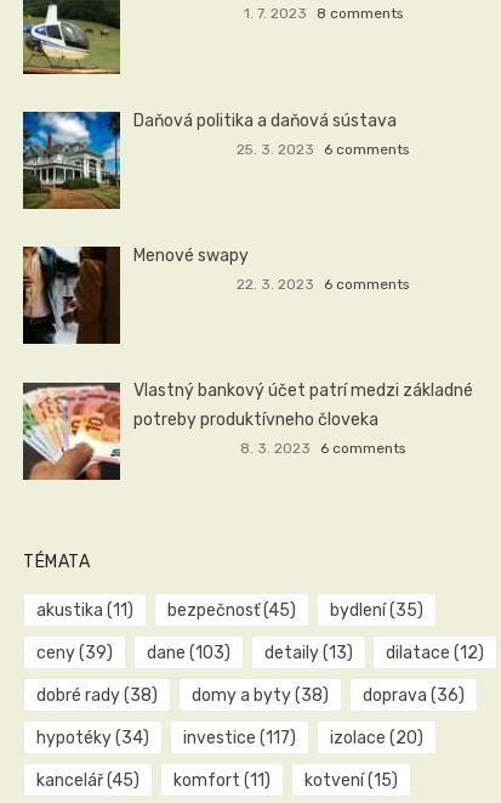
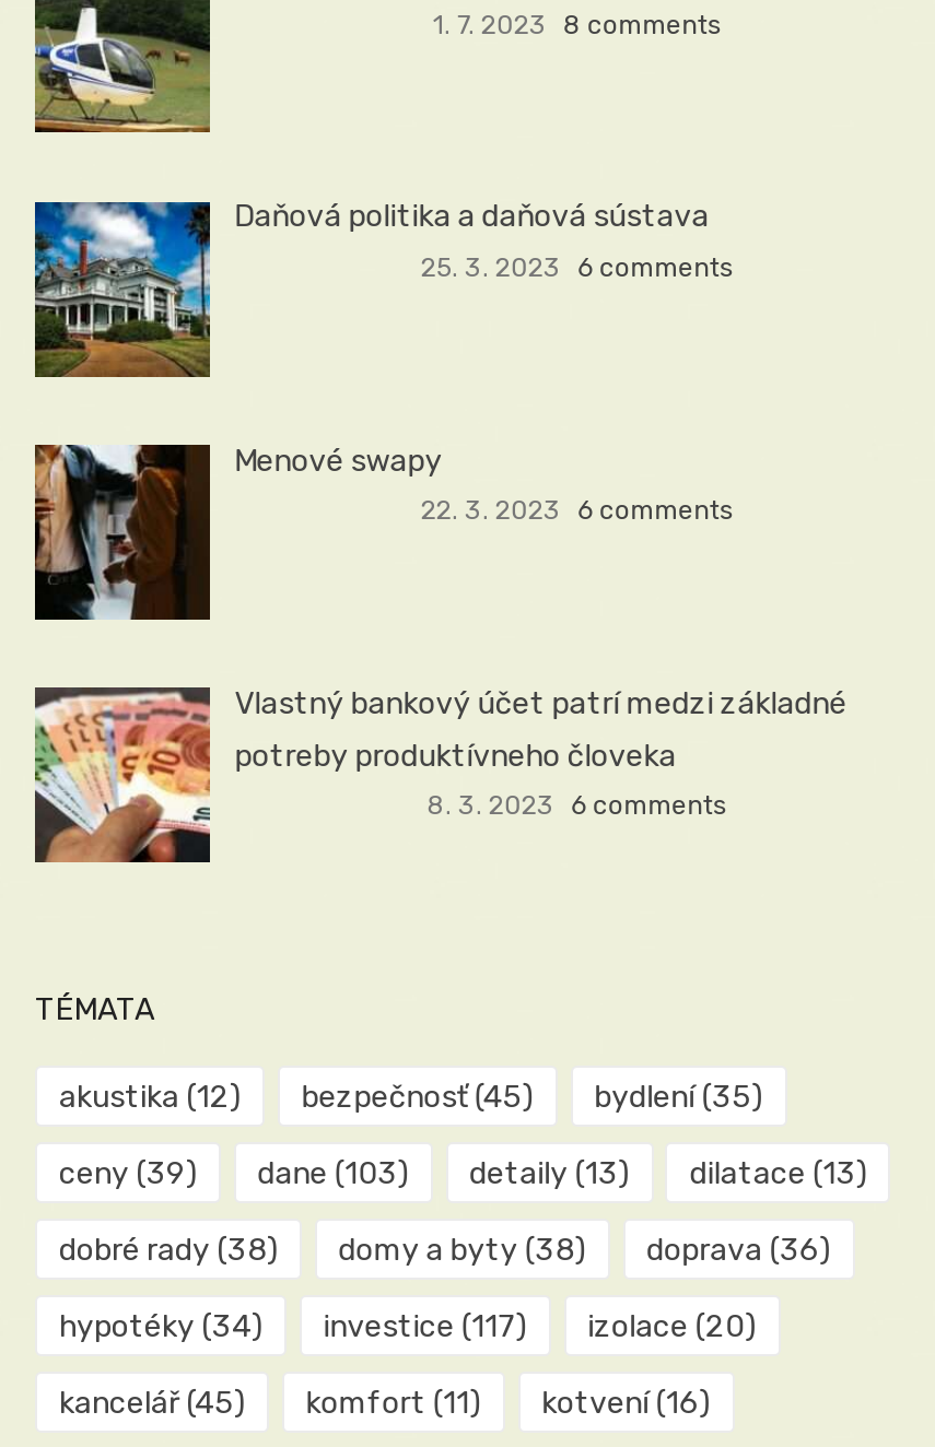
[36,600,423,620] akustika (11) bezpečnosť (45) bydlení (35) -> [59,1079,762,1116] akustika (12) bezpečnosť (45) bydlení (35)
[36,642,485,663] ceny (39) dane (103) detaily (13) dilatace (12) -> [59,1155,867,1193] ceny (39) dane (103) detaily (13) dilatace (13)
[36,770,397,790] kancelář (45) komfort (11) kotvení (15) -> [59,1385,710,1422] kancelář (45) komfort (11) kotvení (16)

